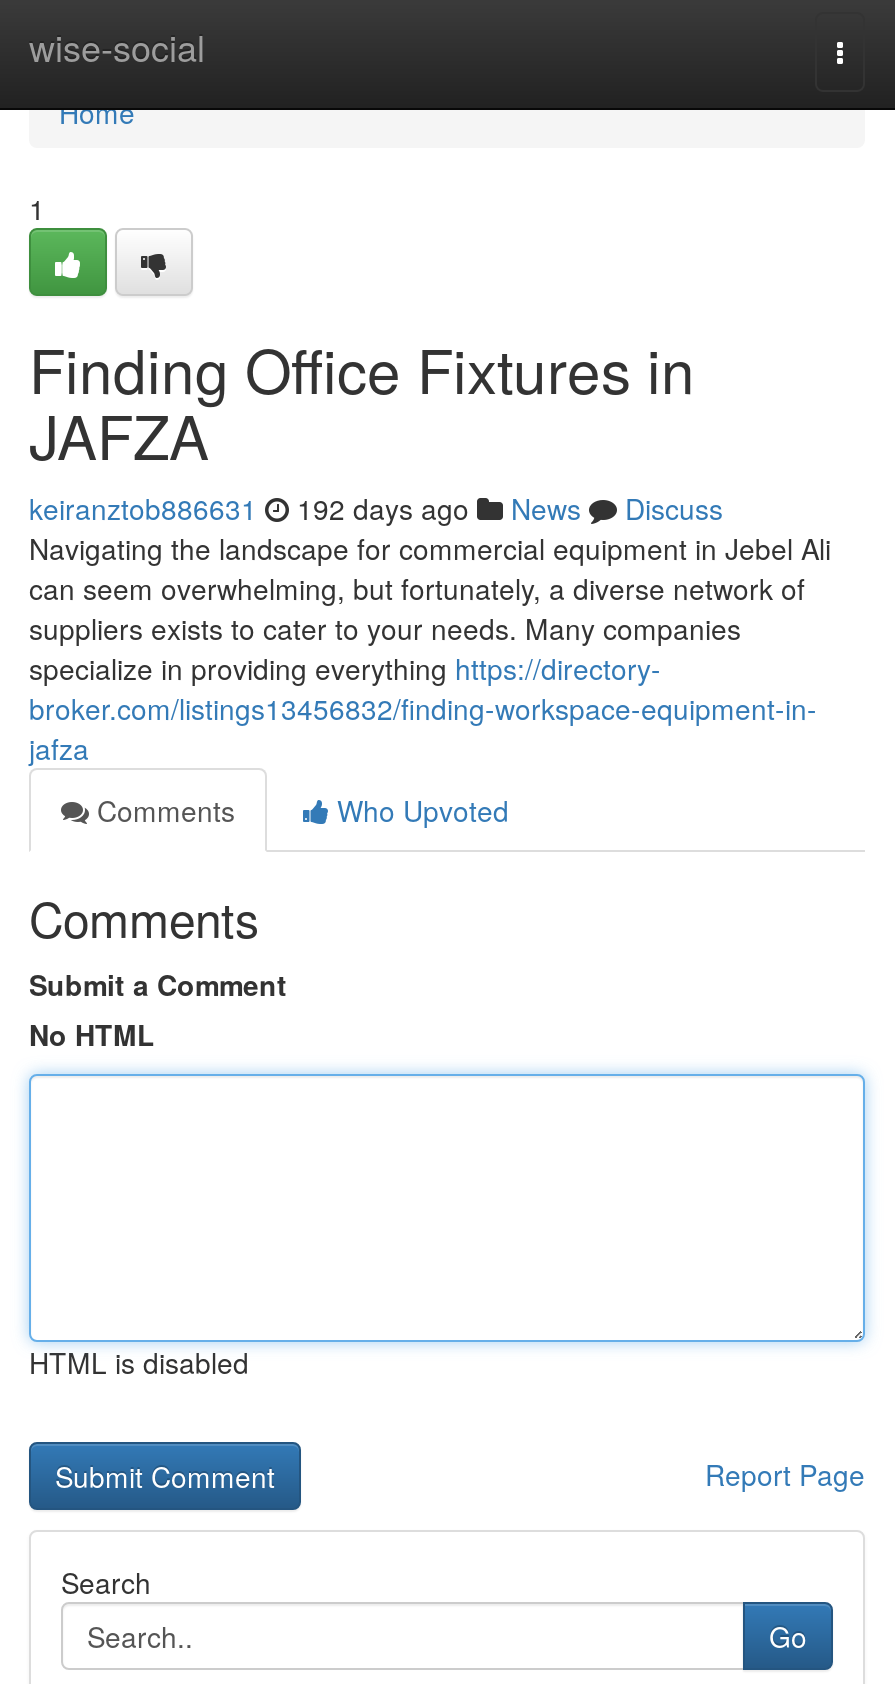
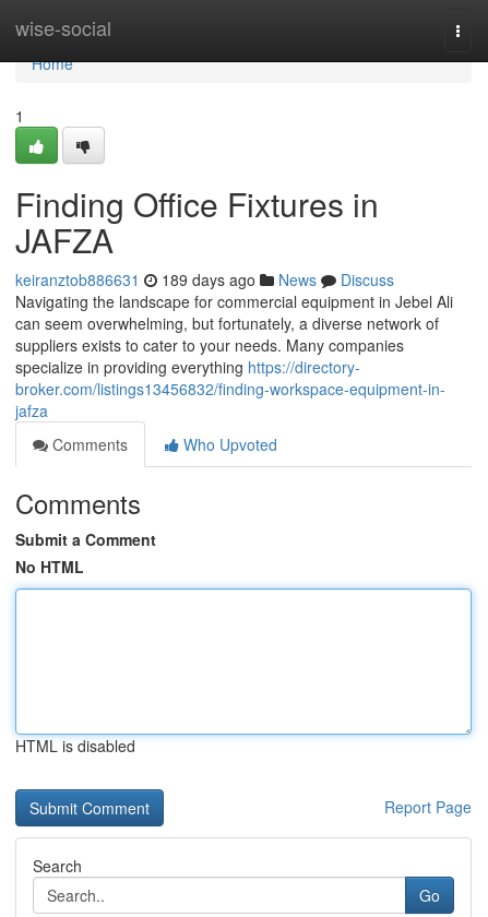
[29,488,723,528] keiranztob886631 192 days ago News Discuss -> [15,269,394,290] keiranztob886631 189 days ago News Discuss

